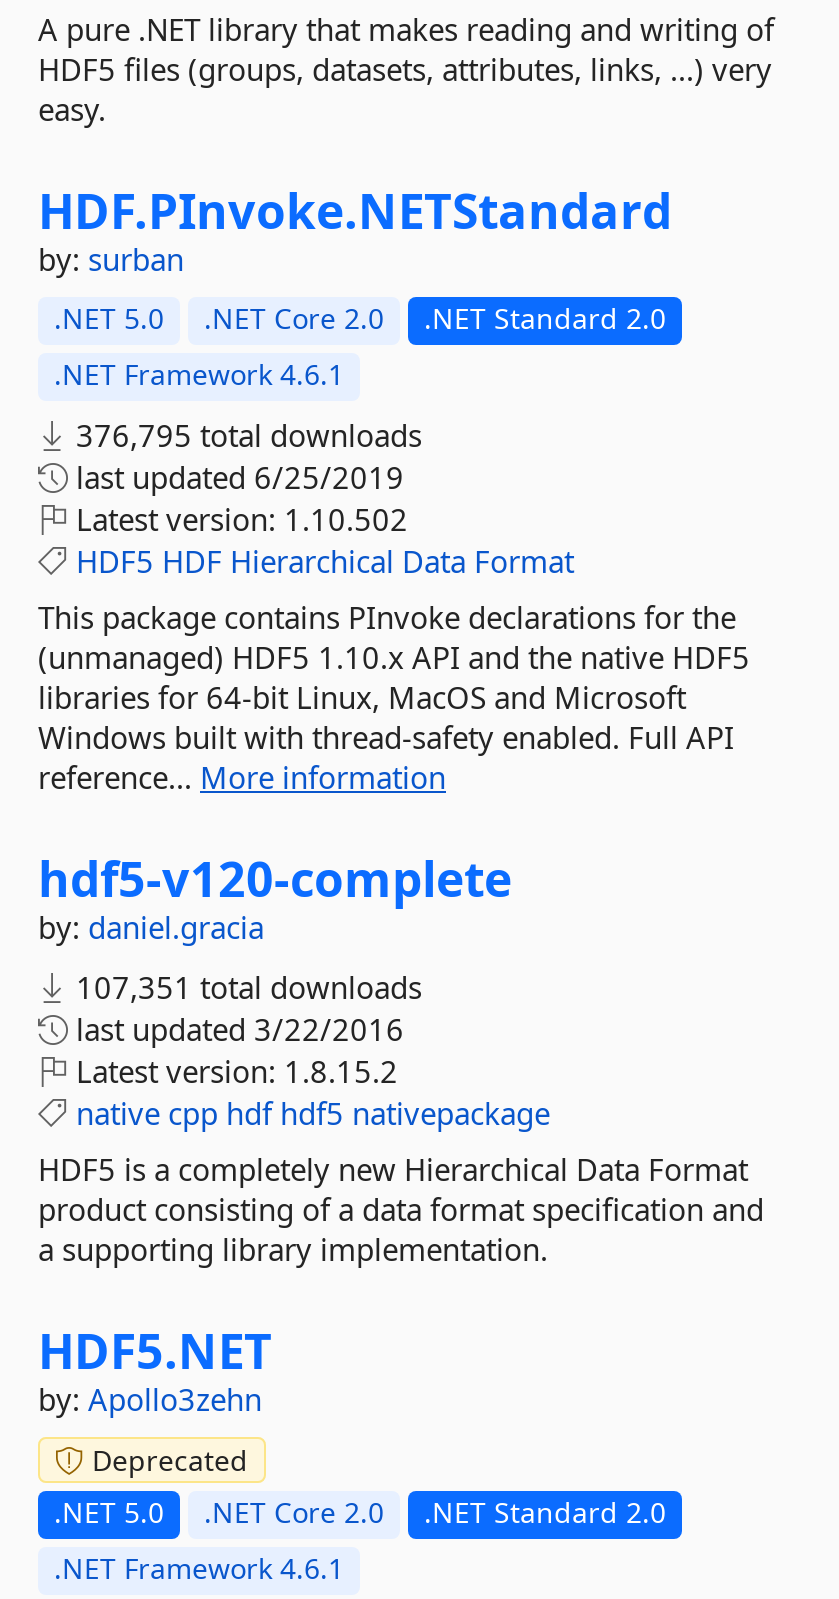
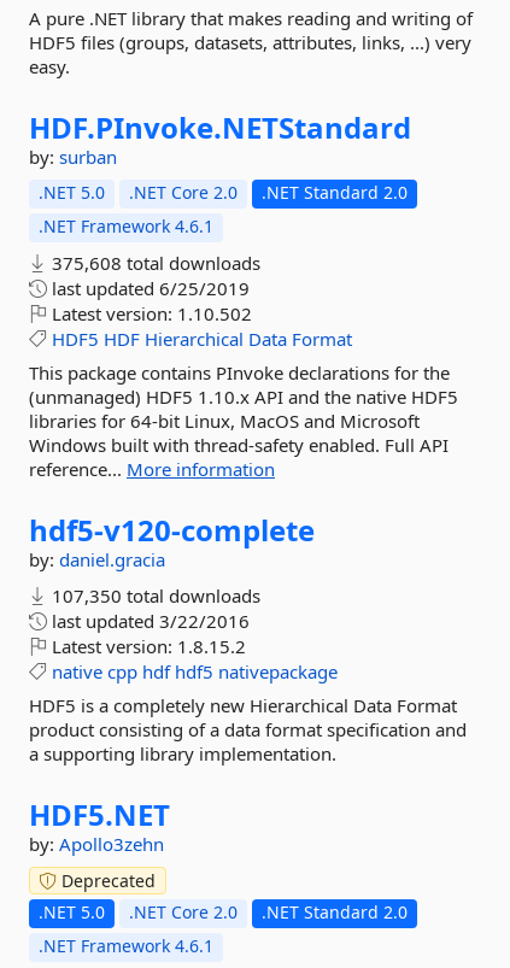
[68,415,422,455] 376,795 total downloads -> [47,251,260,275] 375,608 total downloads
[68,967,422,1007] 107,351 total downloads -> [47,583,260,608] 107,350 total downloads

